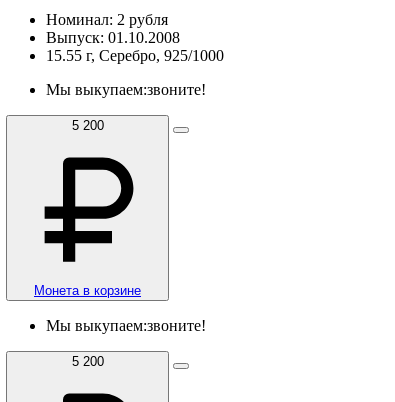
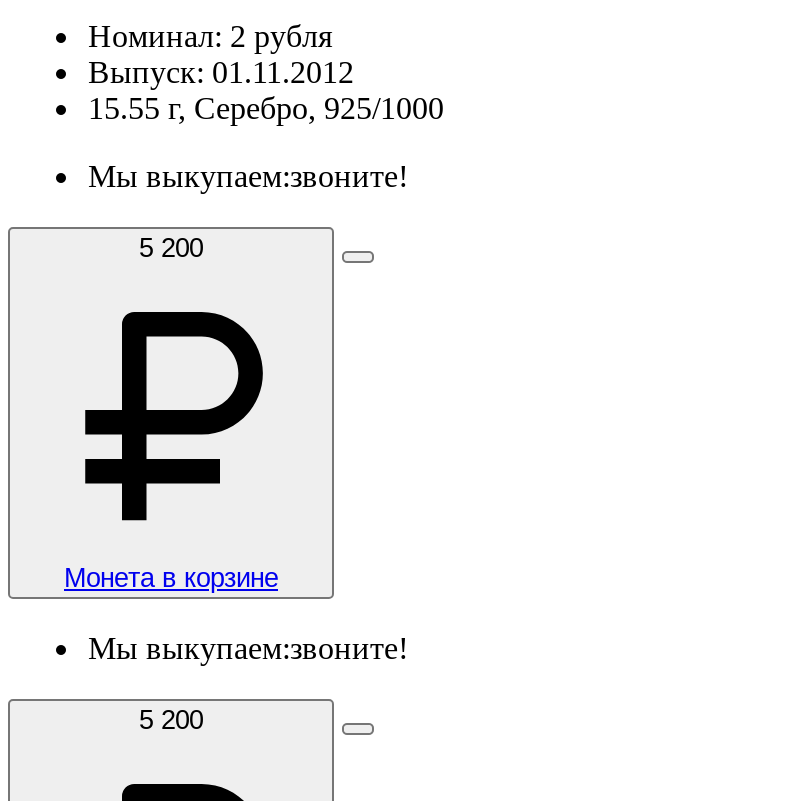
[46,29,180,46] Выпуск: 01.10.2008 -> [88,55,354,89] Выпуск: 01.11.2012

